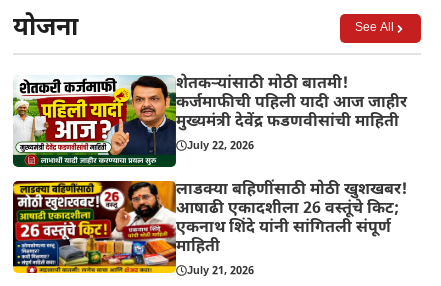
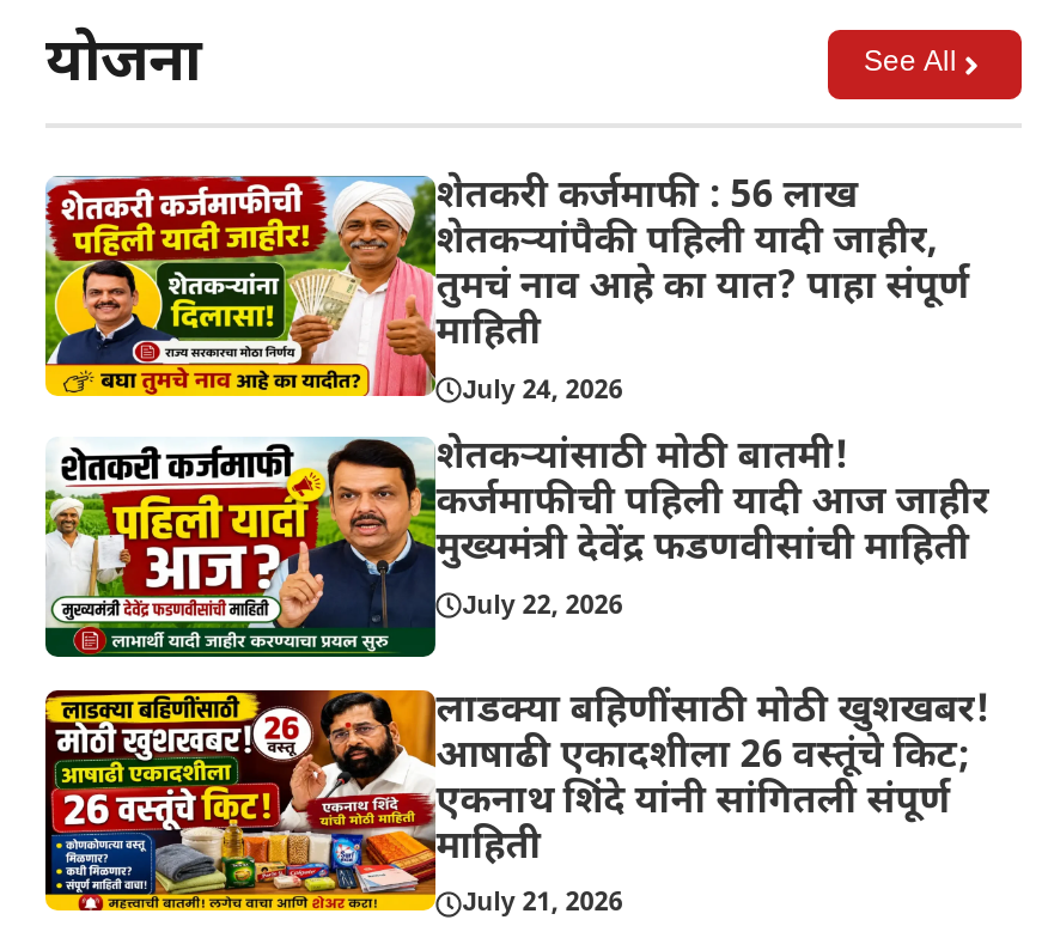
none -> [43,172,970,407] [image] | शेतकरी कर्जमाफी : 56 लाख | शेतकऱ्यांपैकी पहिली यादी जाहीर, | तुमचं नाव आहे का यात? पाहा संपूर्ण | माहिती | July 24, 2026

